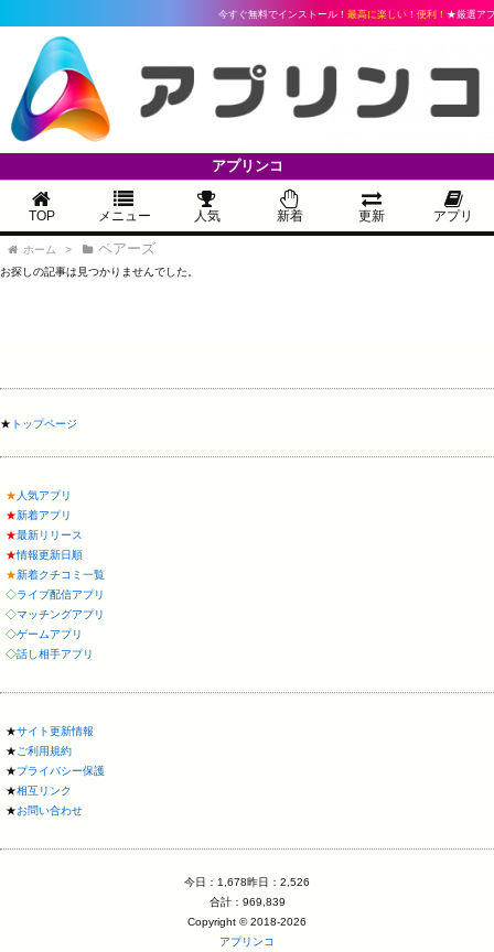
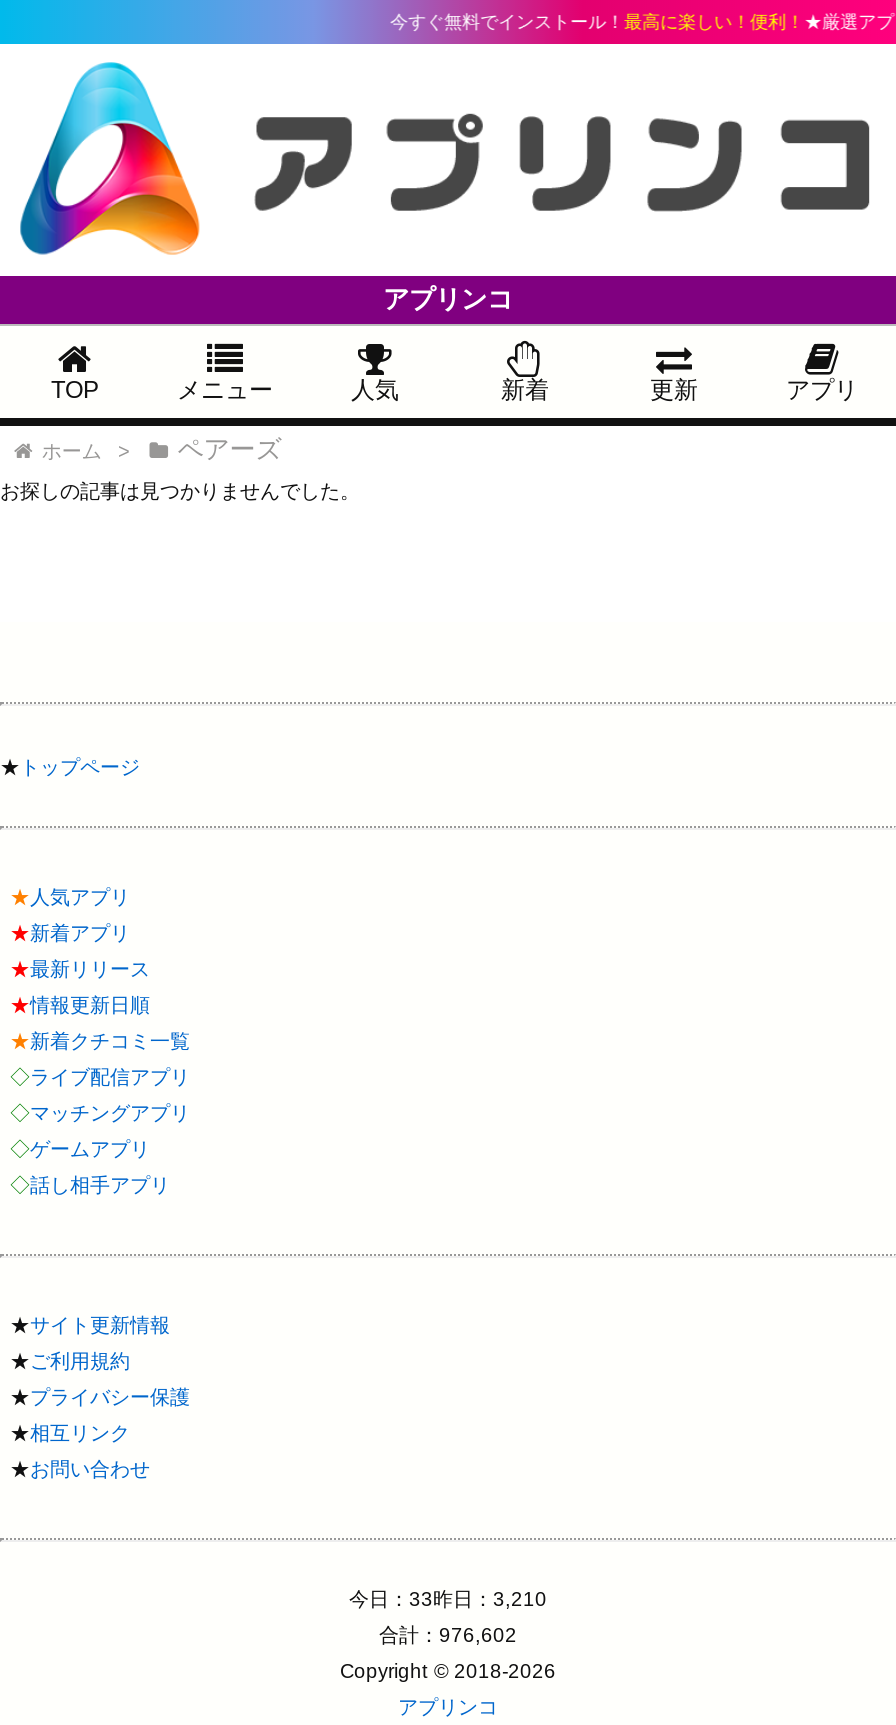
[184,876,310,888] 今日：1,678昨日：2,526 -> [349,1587,547,1609] 今日：33昨日：3,210
[209,896,285,908] 合計：969,839 -> [379,1623,517,1645] 合計：976,602

